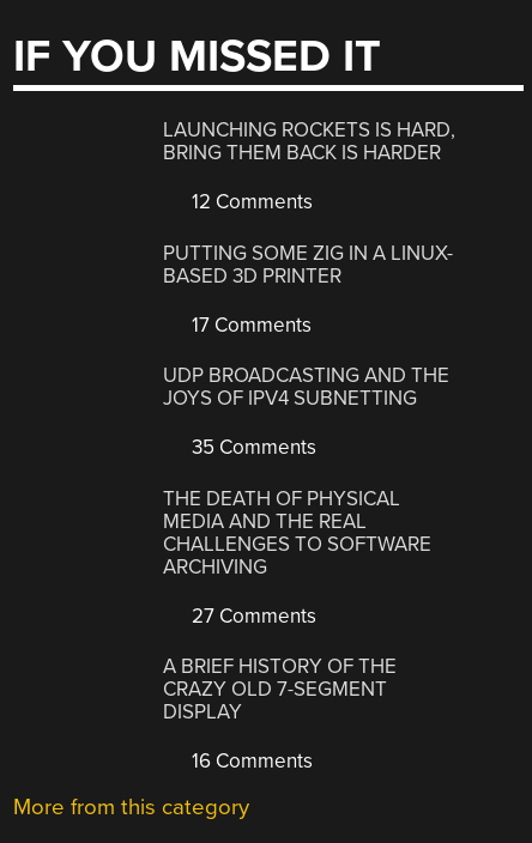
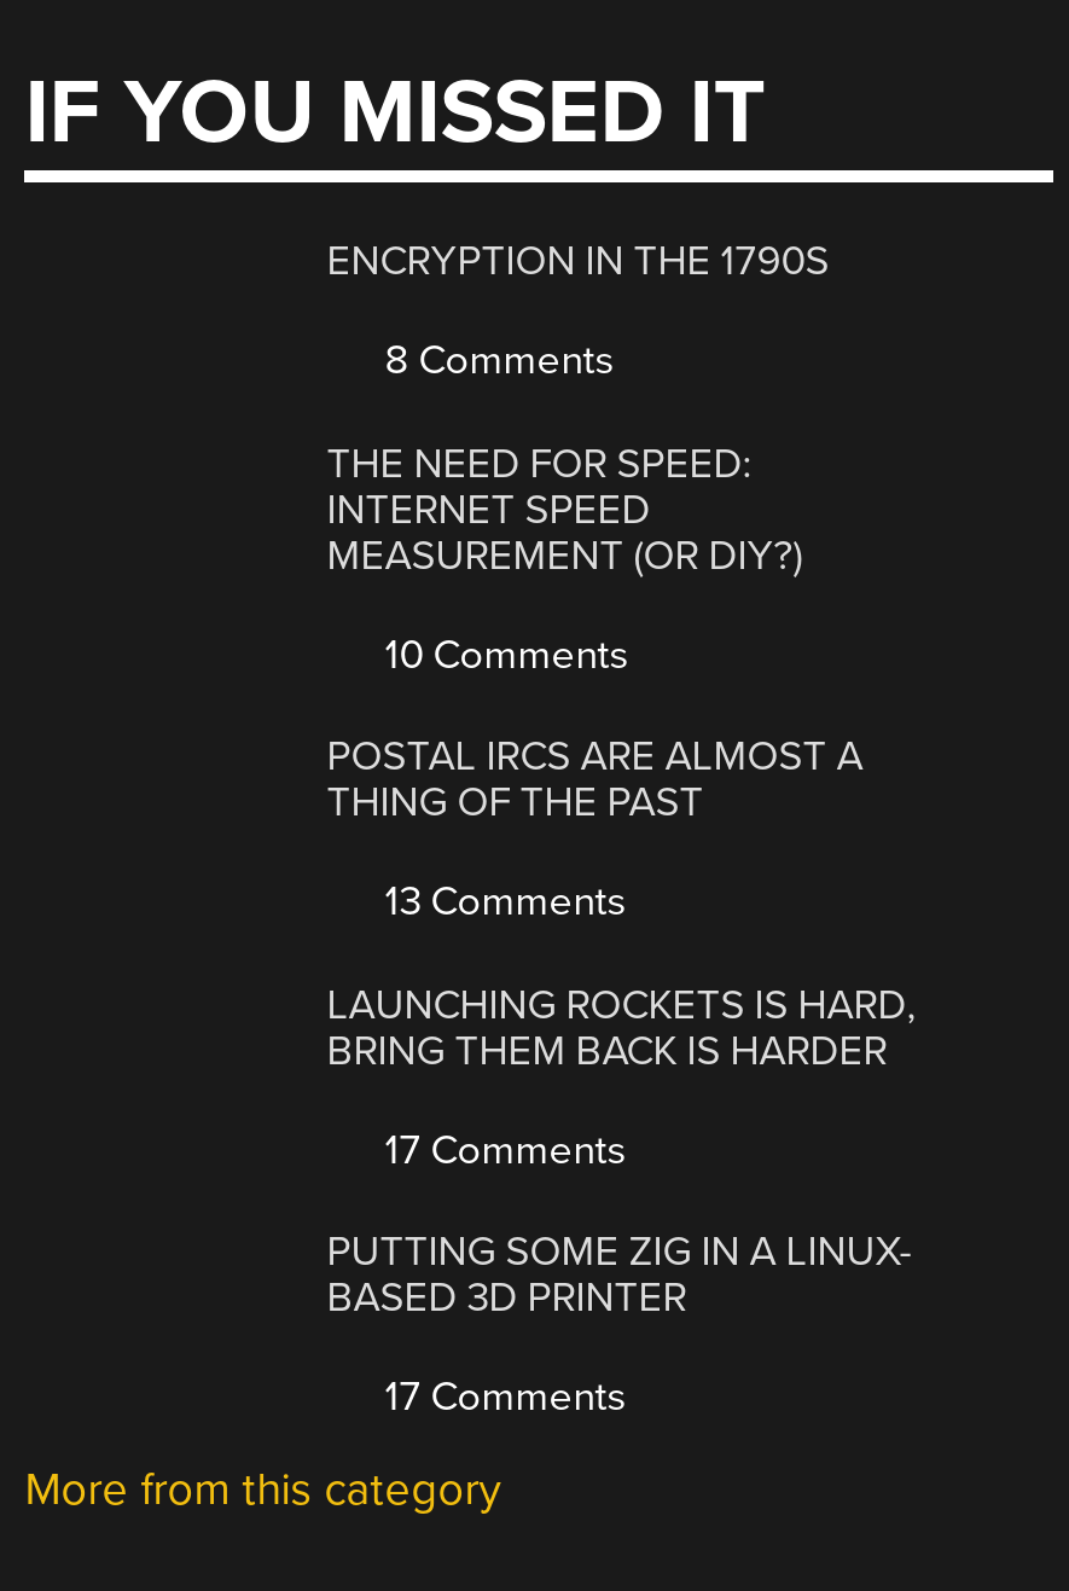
none -> [327,236,863,927] ENCRYPTION IN THE 1790S | 8 Comments | THE NEED FOR SPEED: | INTERNET SPEED | MEASUREMENT (OR DIY?) | 10 Comments | POSTAL IRCS ARE ALMOST A | THING OF THE PAST | 13 Comments
moved [163,118,456,165] -> [327,979,916,1076]: LAUNCHING ROCKETS IS HARD, | BRING THEM BACK IS HARDER
[187,189,313,215] 12 Comments -> [375,1124,626,1175] 17 Comments
moved [163,240,453,337] -> [327,1227,911,1422]: PUTTING SOME ZIG IN A LINUX- | BASED 3D PRINTER | 17 Comments
[163,363,450,774] UDP BROADCASTING AND THE | JOYS OF IPV4 SUBNETTING | 35 Comments | THE DEATH OF PHYSICAL | MEDIA AND THE REAL | CHALLENGES TO SOFTWARE | ARCHIVING | 27 Comments | A BRIEF HISTORY OF THE | CRAZY OLD 7-SEGMENT | DISPLAY | 16 Comments -> none

